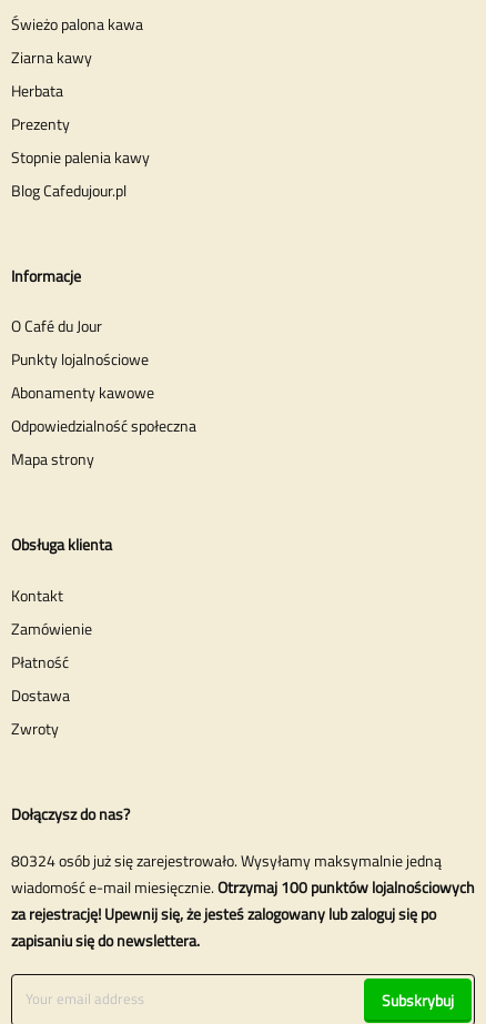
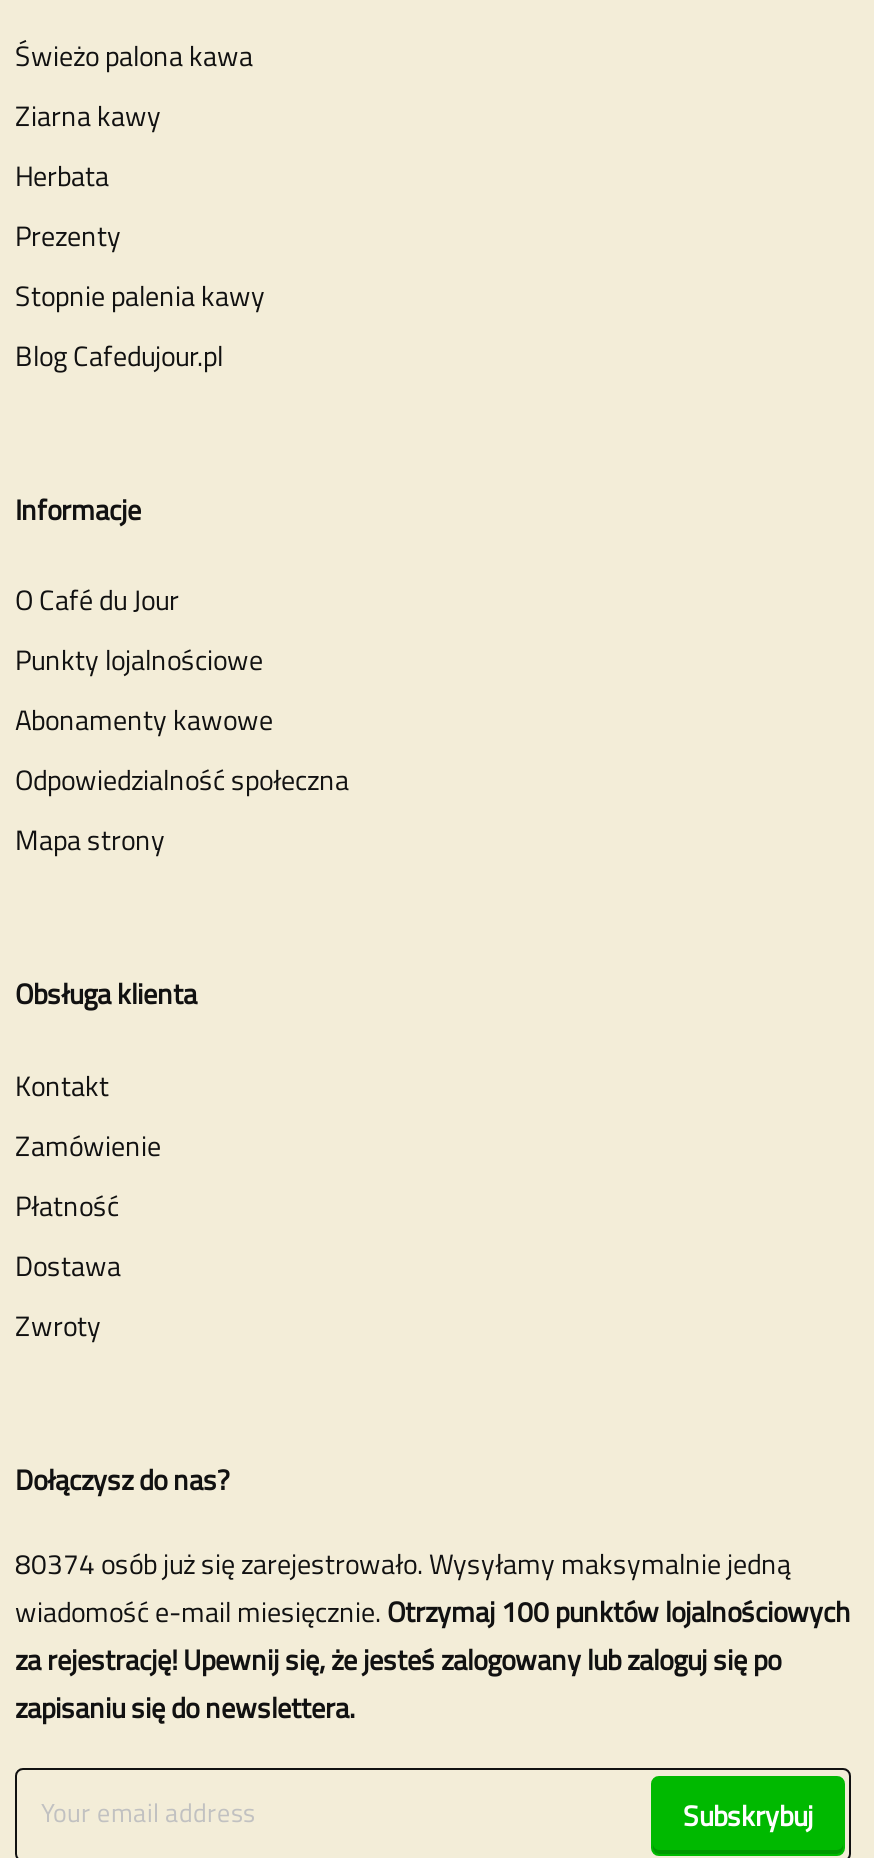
[11,848,442,872] 80324 osób już się zarejestrowało. Wysyłamy maksymalnie jedną -> [15,1542,791,1584] 80374 osób już się zarejestrowało. Wysyłamy maksymalnie jedną

